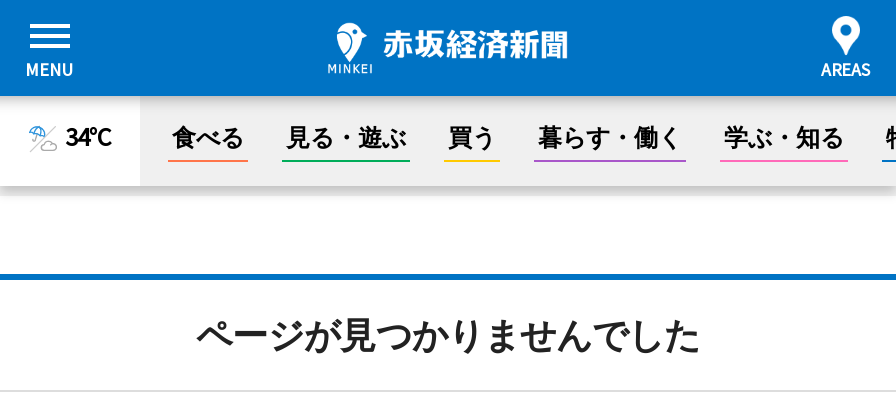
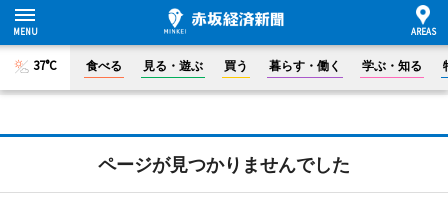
[65,121,113,155] 34°C -> [32,57,56,74] 37°C

